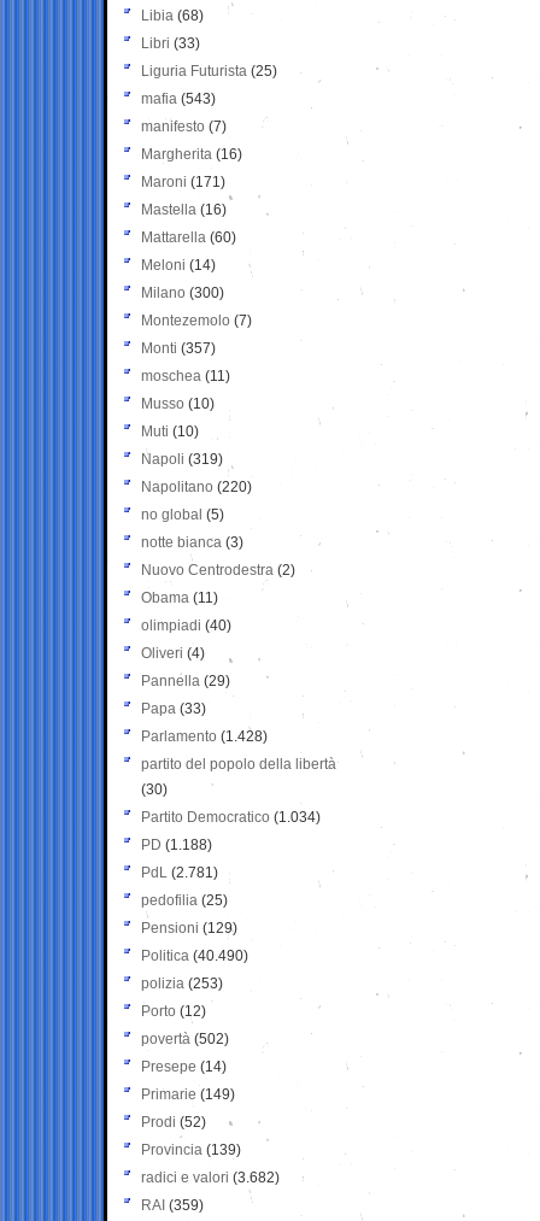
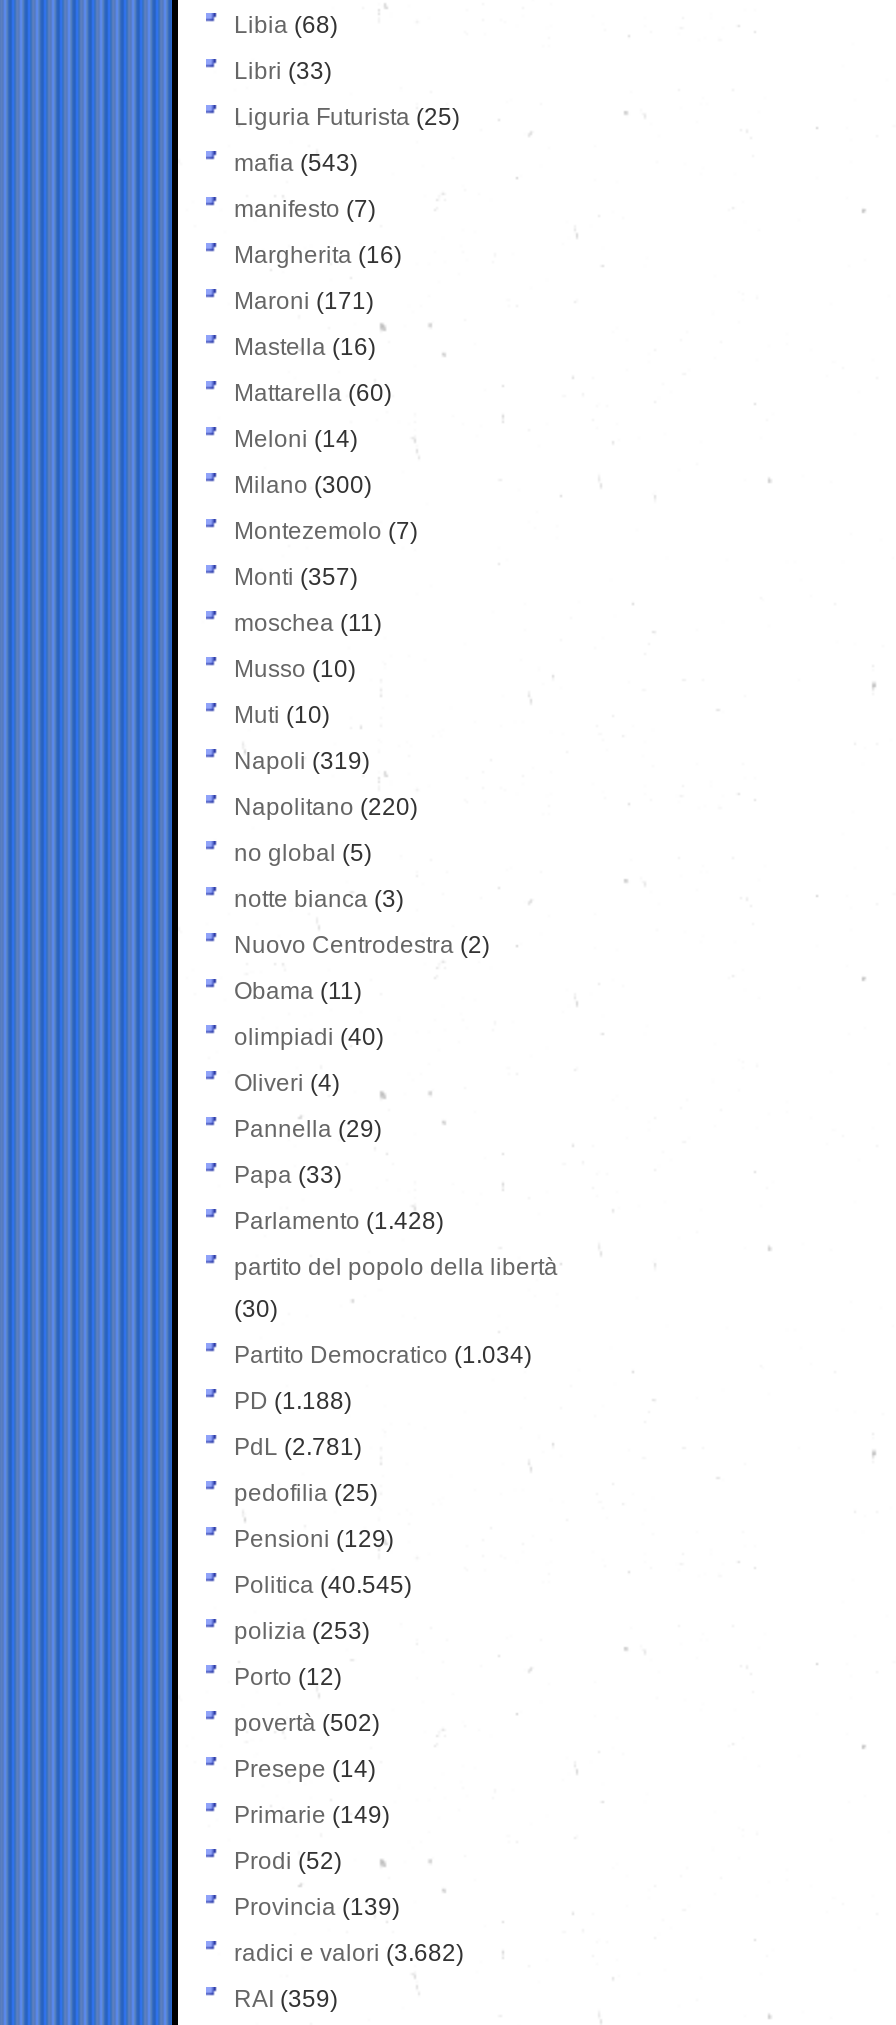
[141,947,248,964] Politica (40.490) -> [234,1571,412,1599] Politica (40.545)

